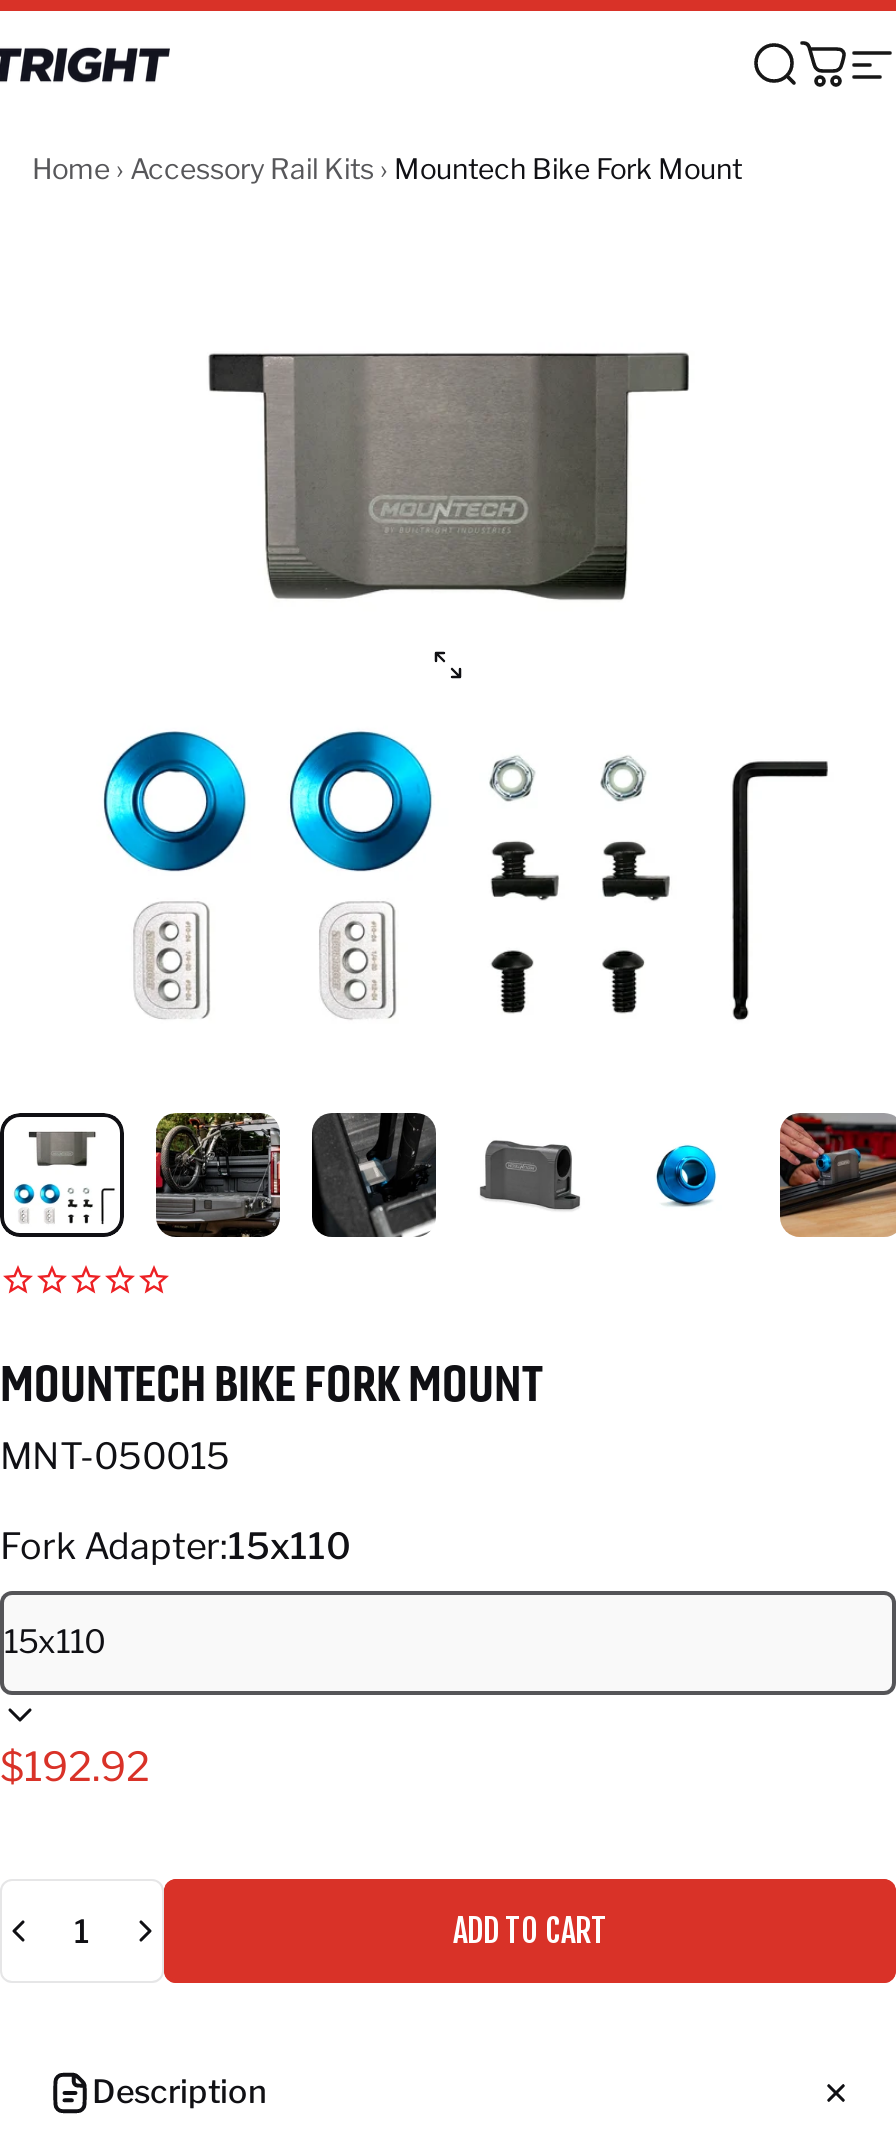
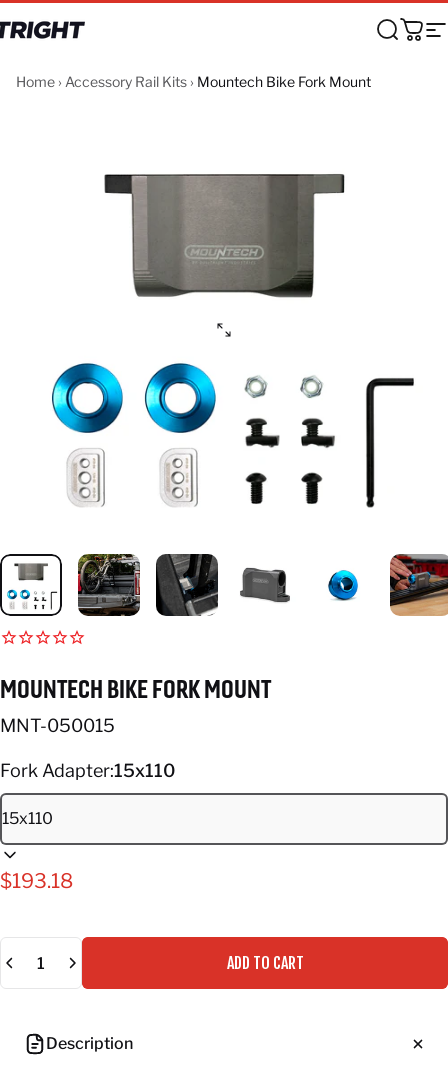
[0,1744,150,1792] $192.92 -> [0,869,73,893] $193.18

